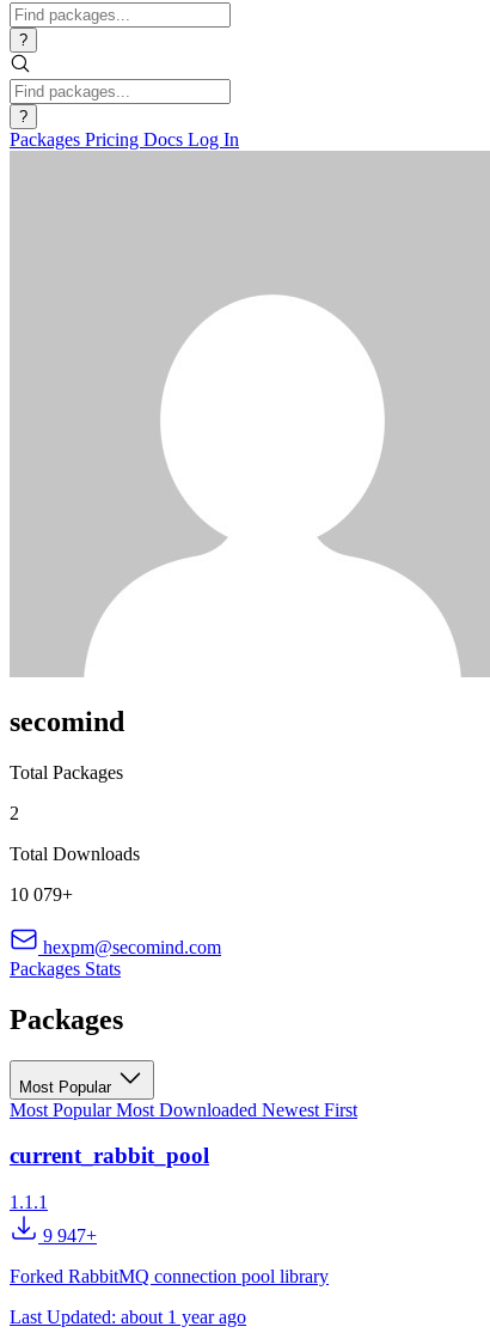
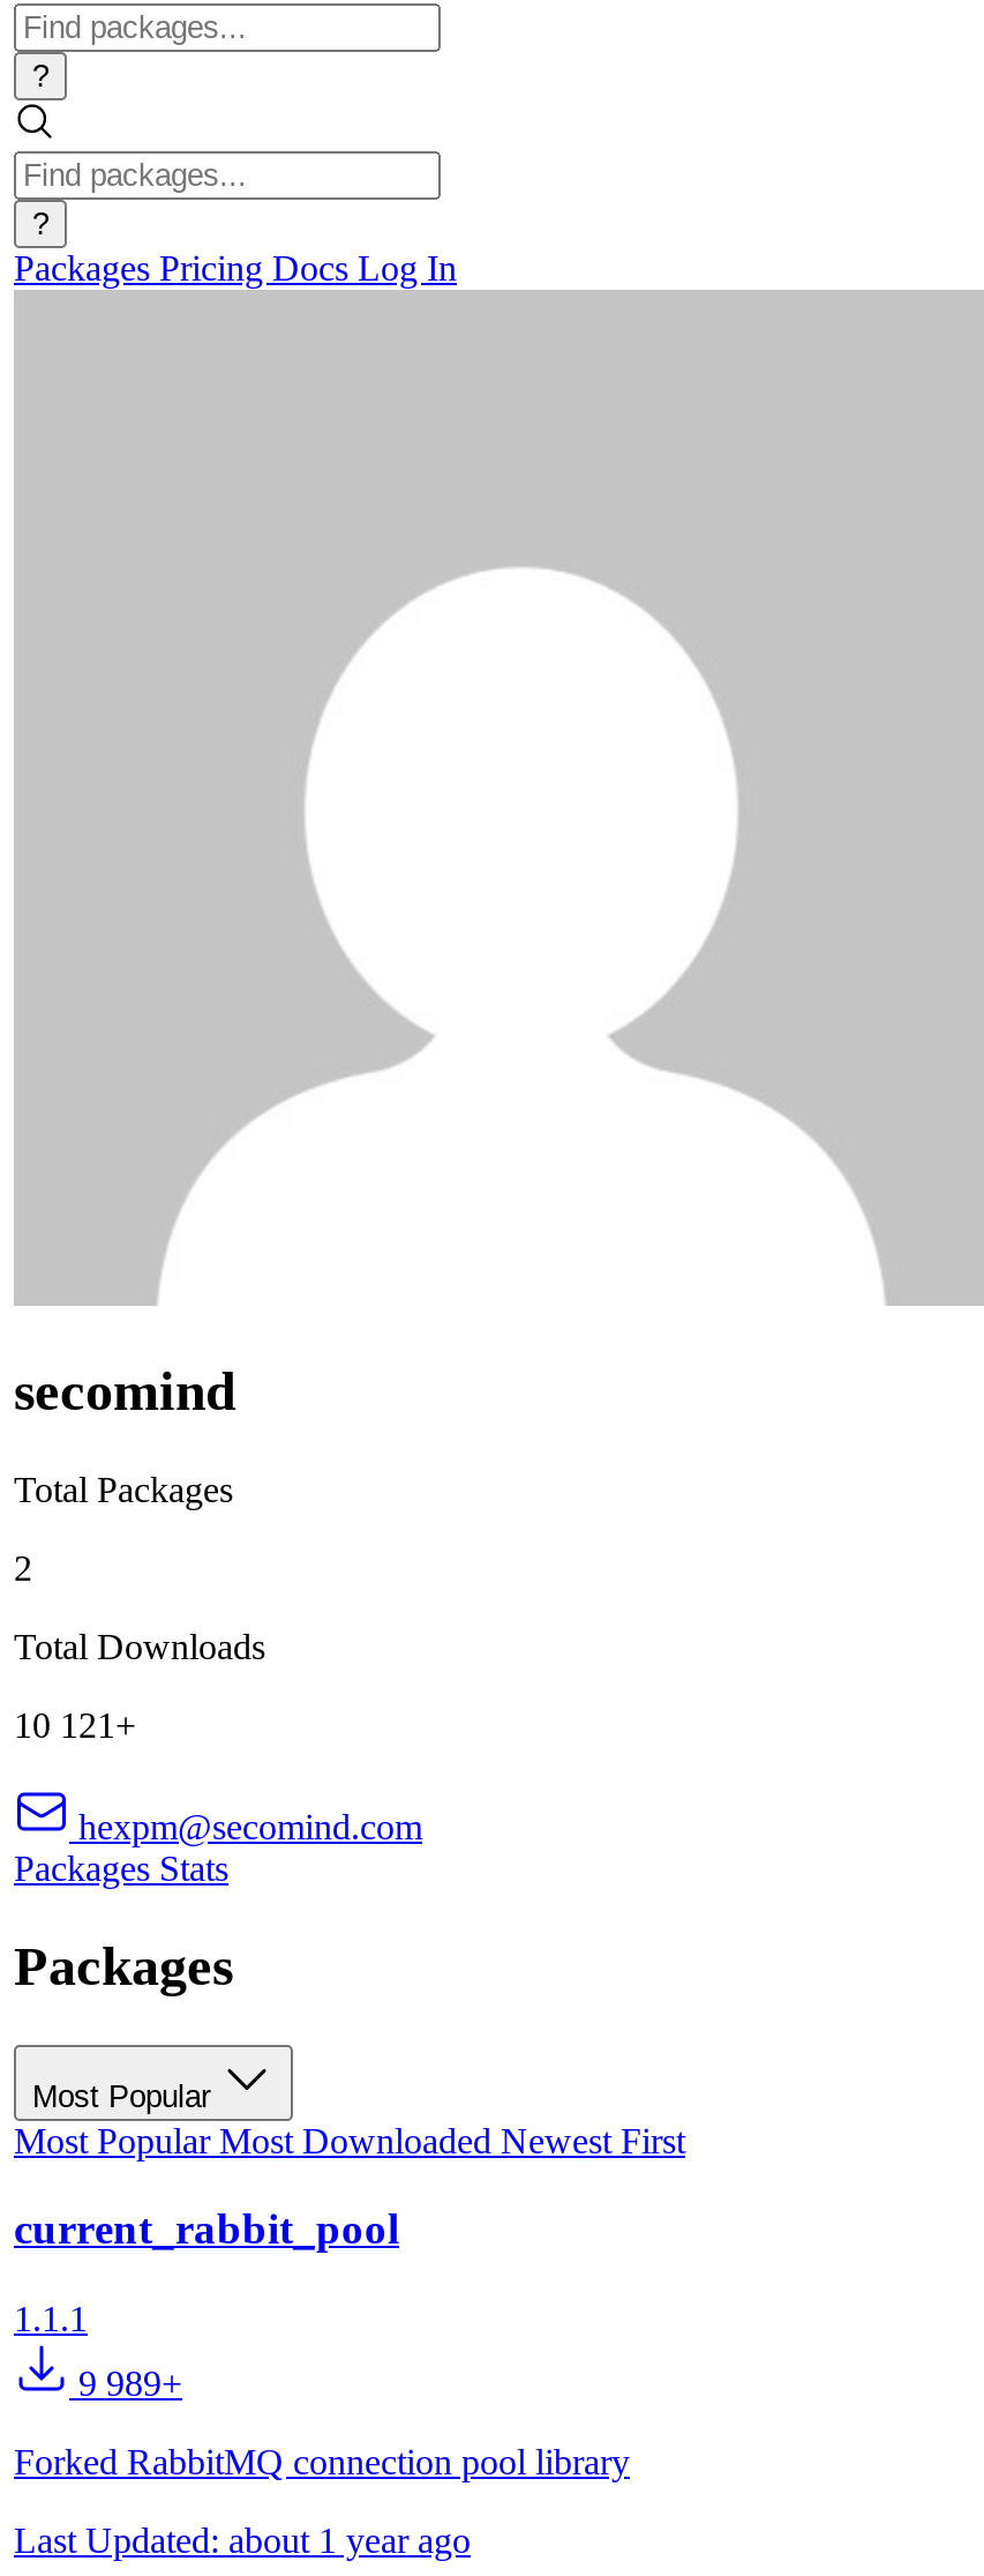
[10,884,73,904] 10 079+ -> [14,1705,136,1744] 10 121+
[43,1225,97,1246] 9 947+ -> [78,2364,182,2403] 9 989+

